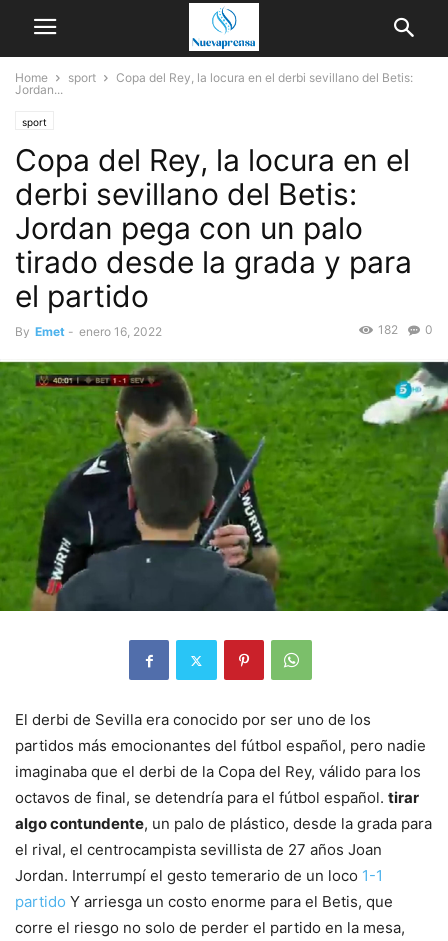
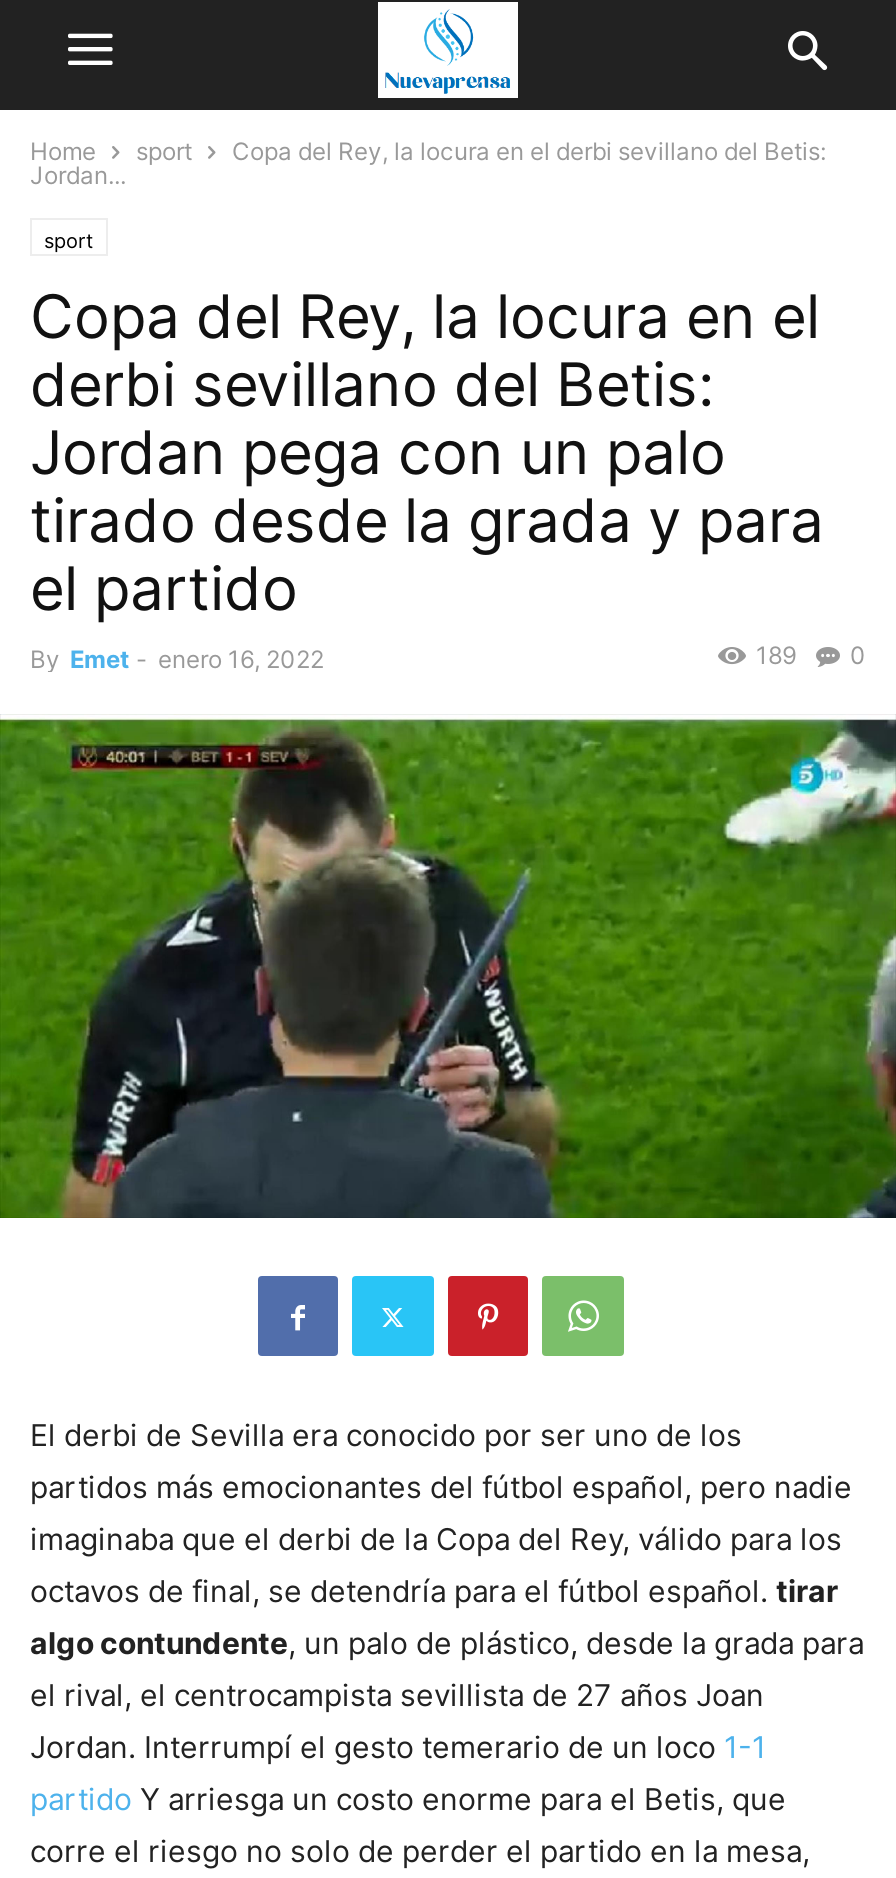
[378,322,433,337] 182 0 -> [756,640,866,670] 189 0

